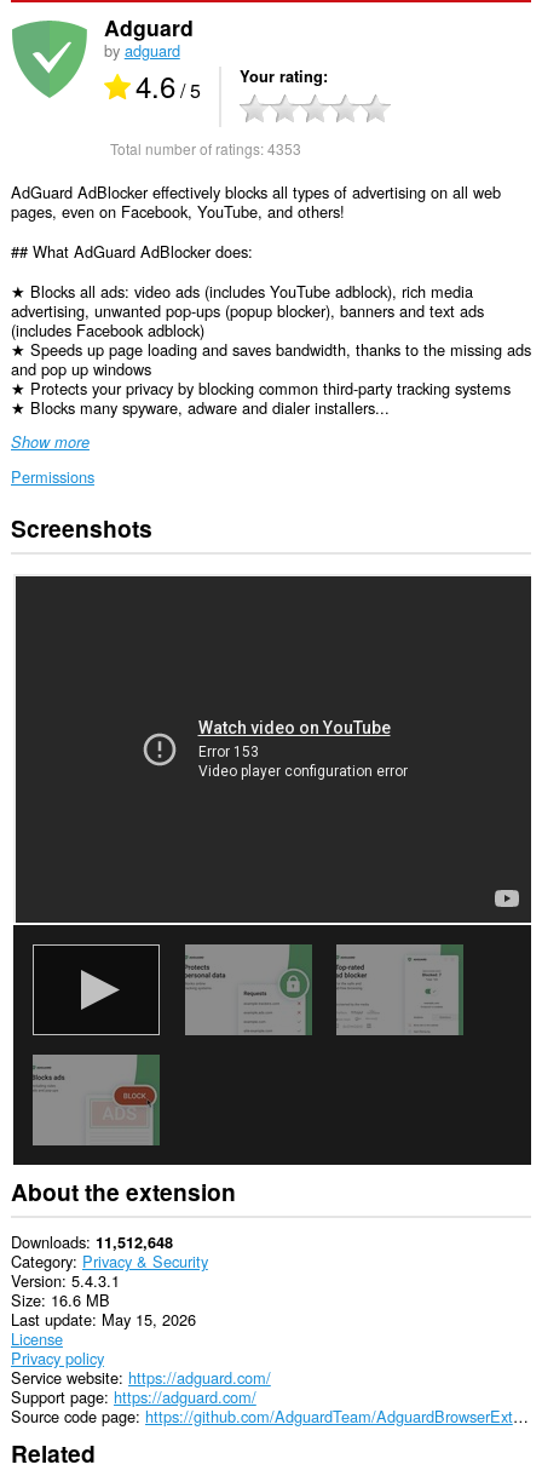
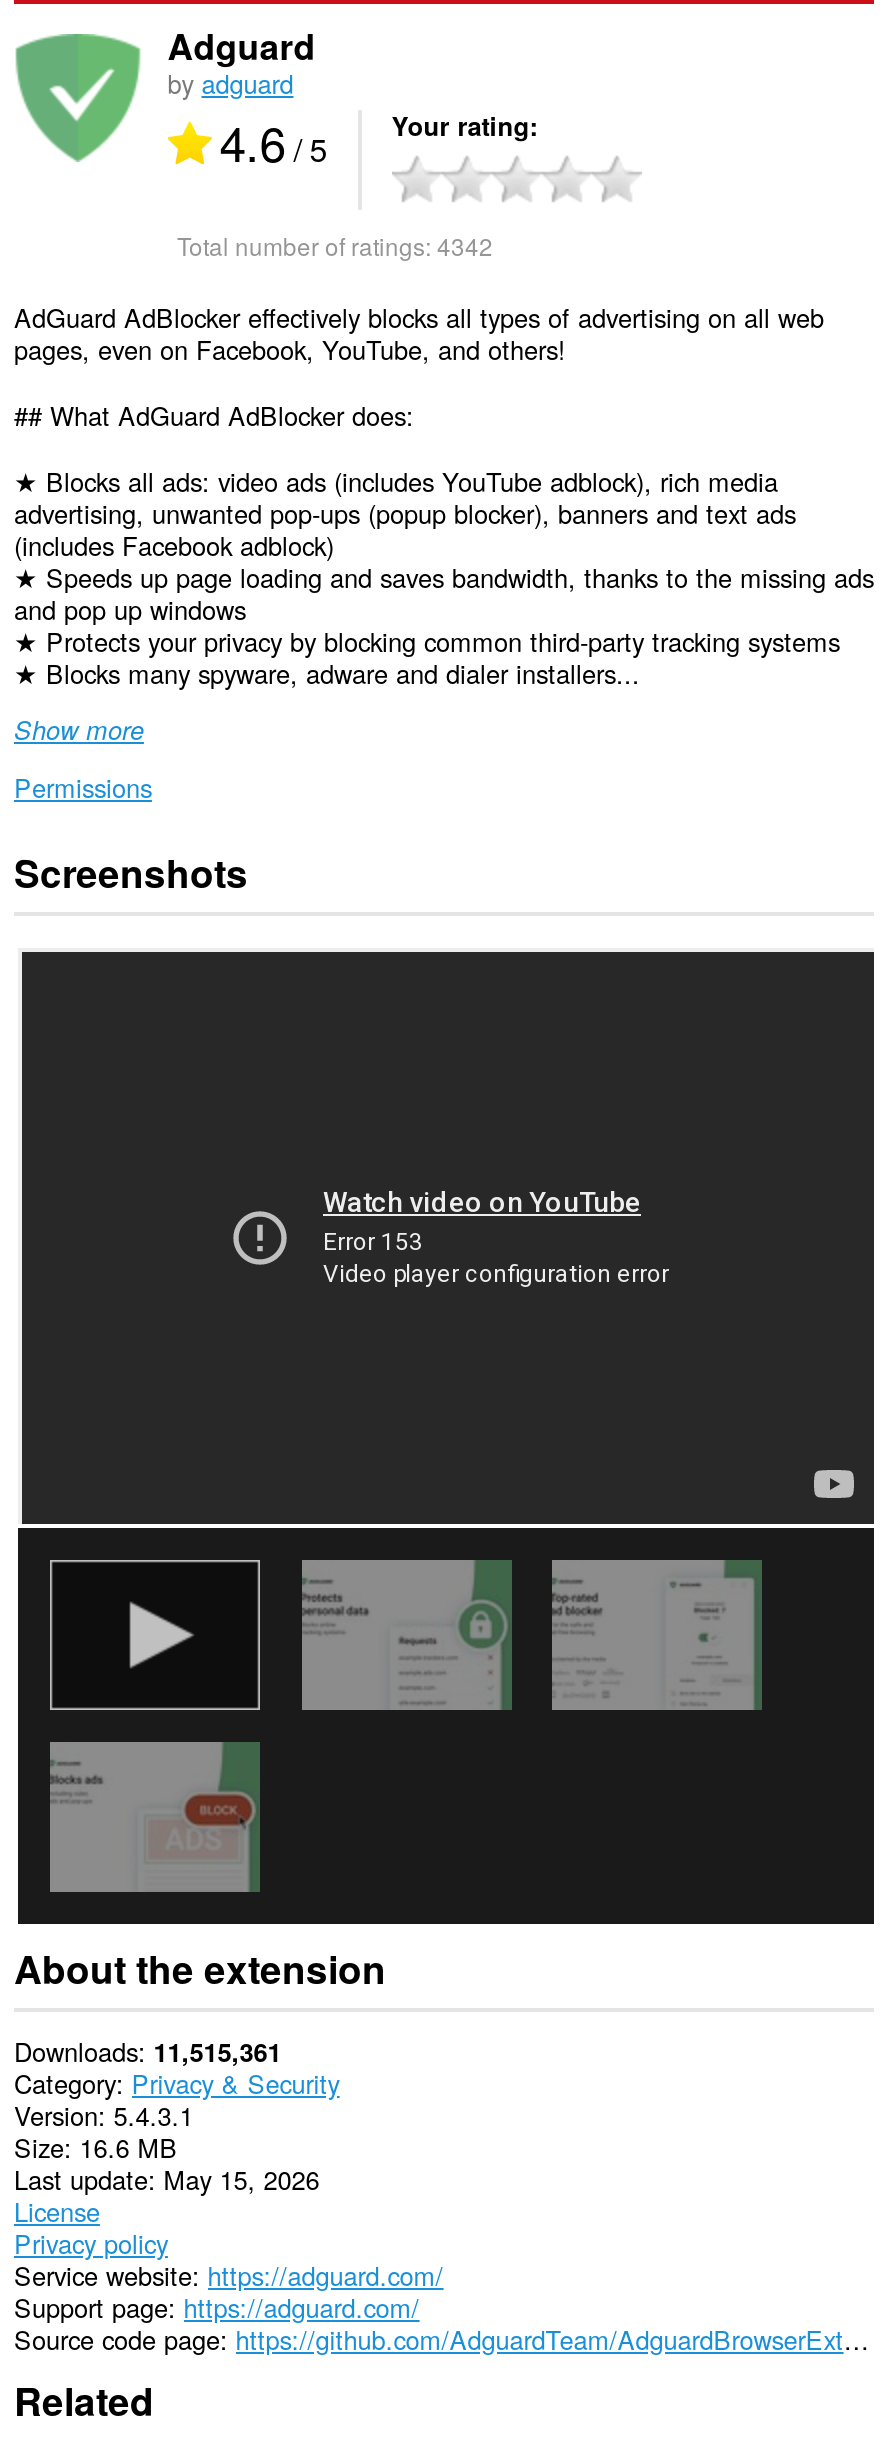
[109,138,301,158] Total number of ratings: 4353 -> [177,227,493,261] Total number of ratings: 4342
[11,1231,173,1254] Downloads 11,512,648 -> [14,2033,282,2071] Downloads 11,515,361

